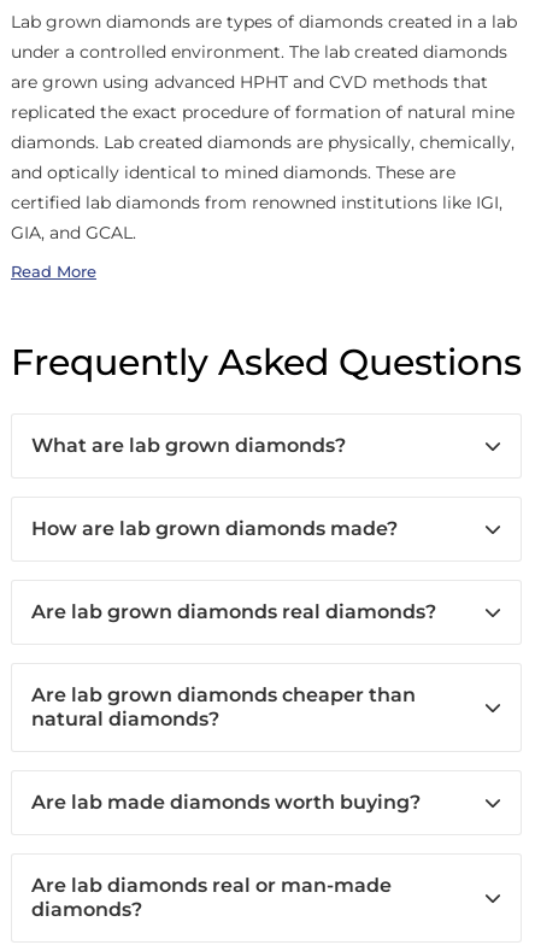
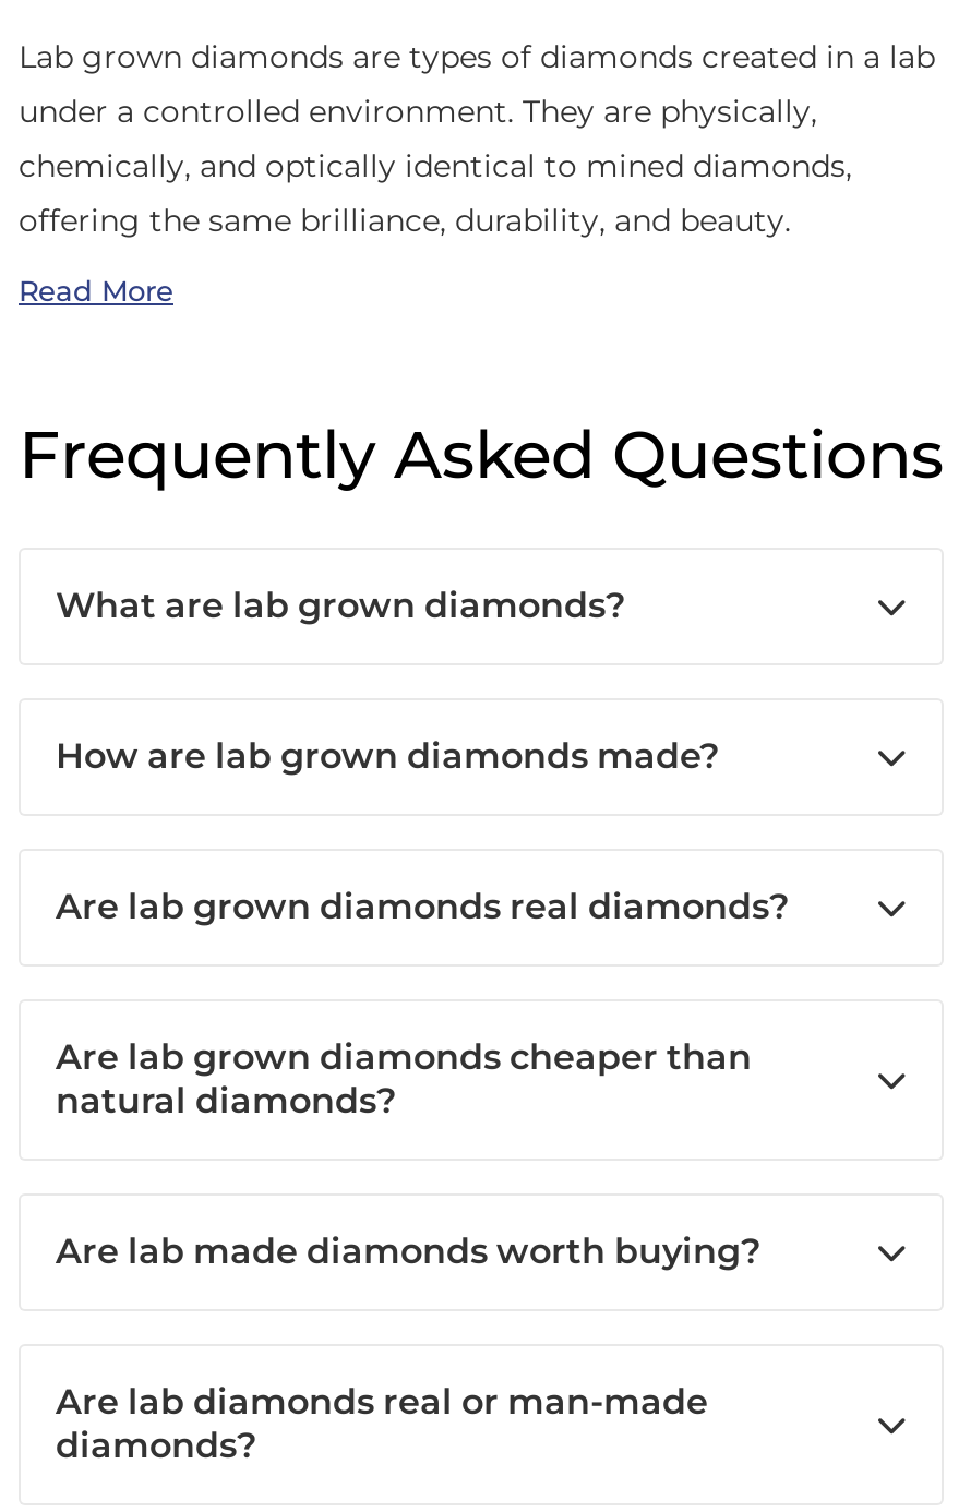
[11,41,515,243] under a controlled environment. The lab created diamonds | are grown using advanced HPHT and CVD methods that | replicated the exact procedure of formation of natural mine | diamonds. Lab created diamonds are physically, chemically, | and optically identical to mined diamonds. These are | certified lab diamonds from renowned institutions like IGI, | GIA, and GCAL. -> [19,92,852,240] under a controlled environment. They are physically, | chemically, and optically identical to mined diamonds, | offering the same brilliance, durability, and beauty.

